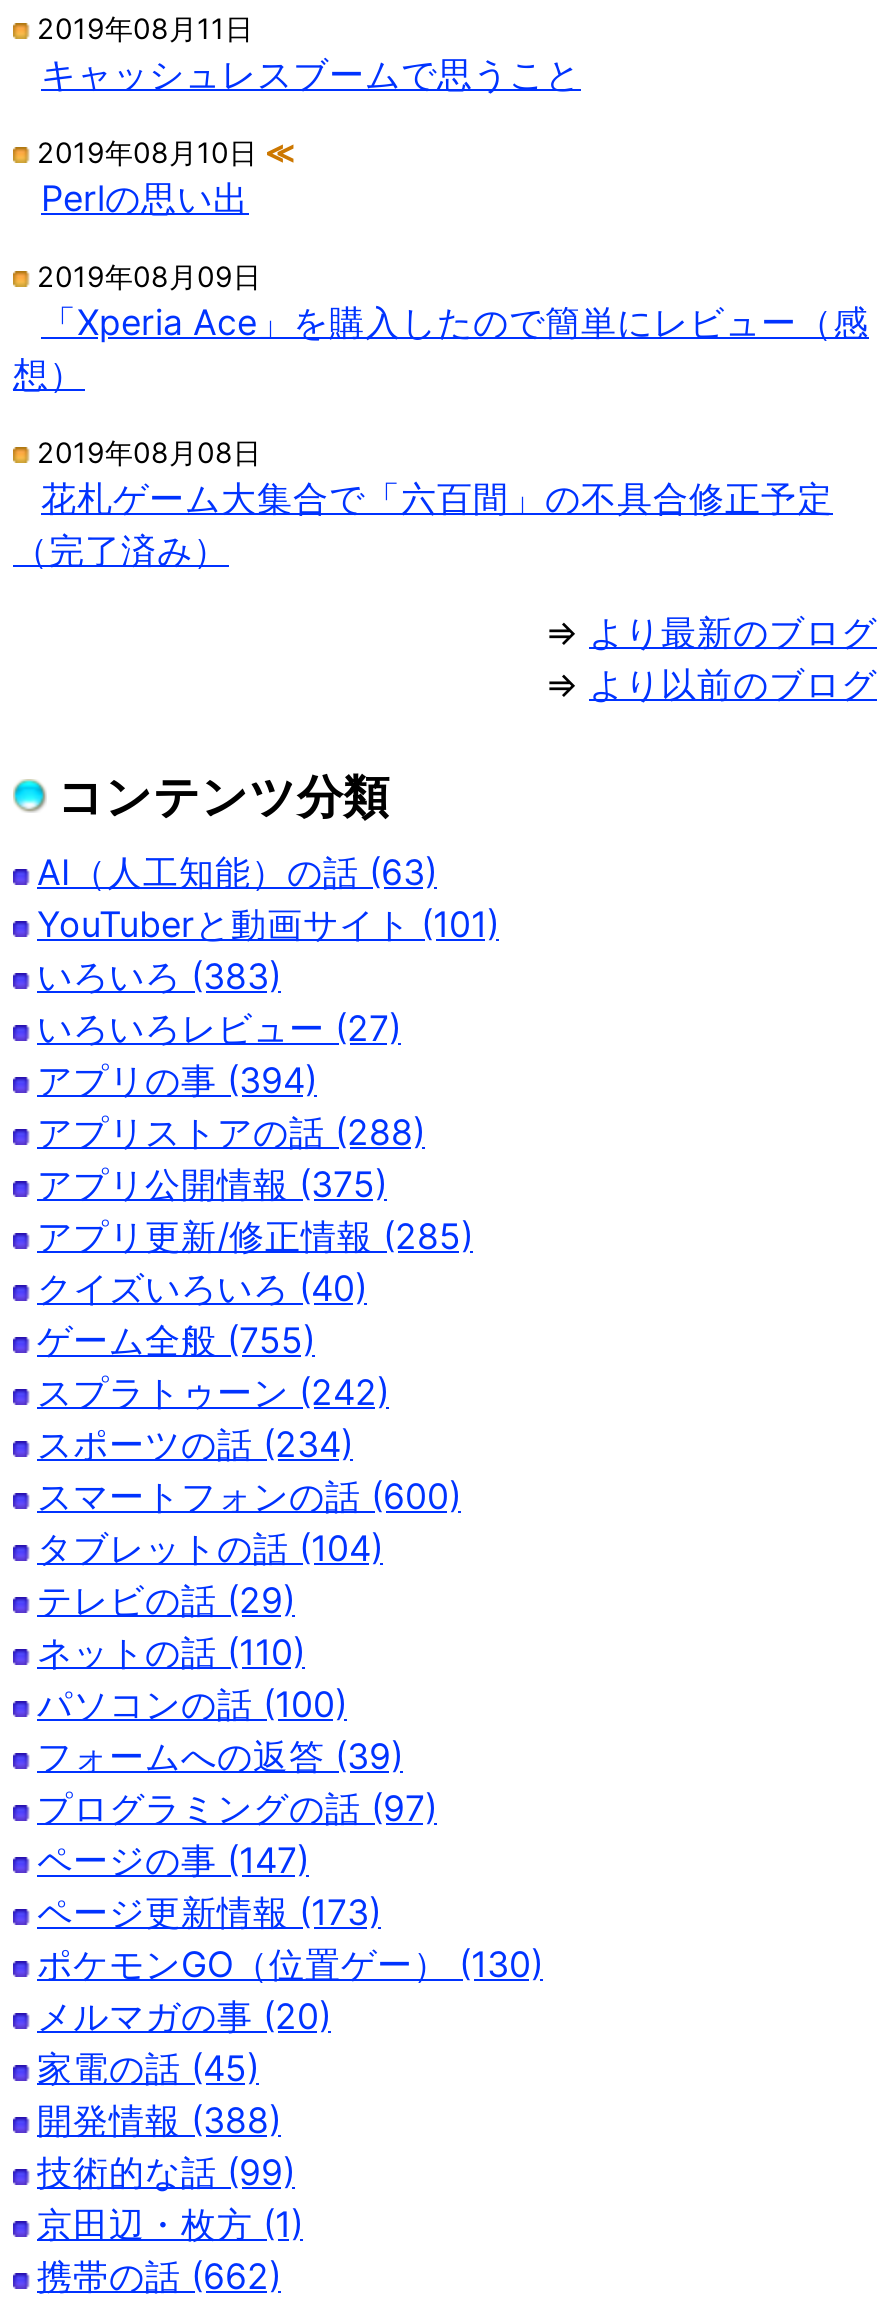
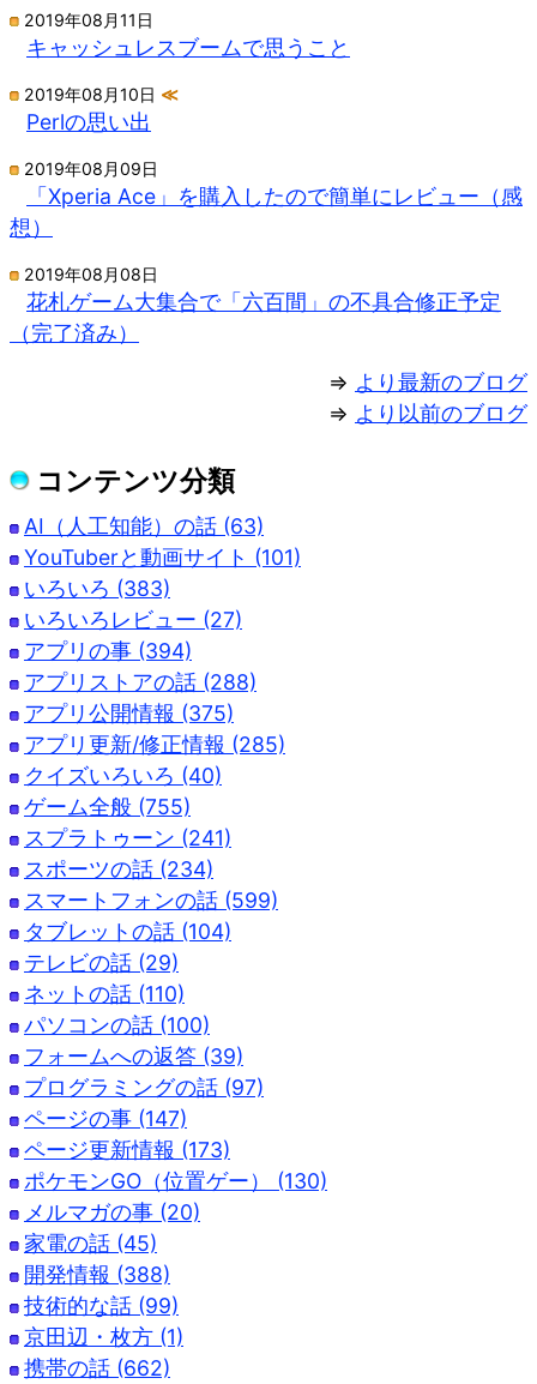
[37,1371,389,1413] スプラトゥーン (242) -> [24,825,231,851] スプラトゥーン (241)
[37,1475,461,1517] スマートフォンの話 (600) -> [24,888,278,913] スマートフォンの話 (599)

